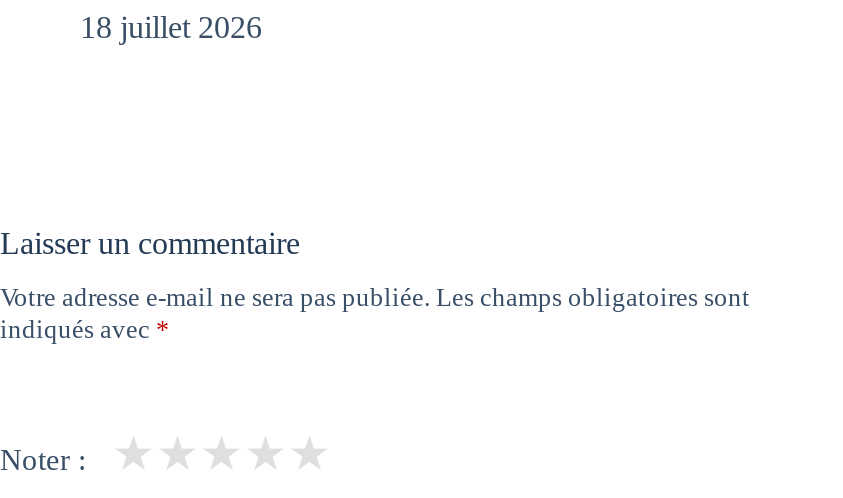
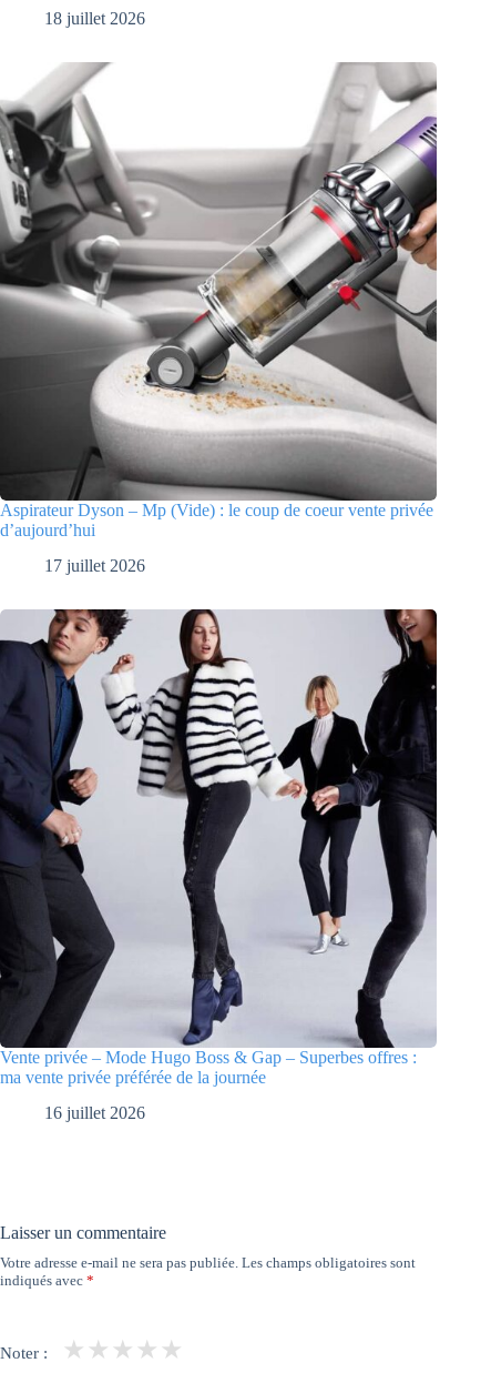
none -> [0,62,438,575] [image] | Aspirateur Dyson – Mp (Vide) : le coup de coeur vente privée | d’aujourd’hui | 17 juillet 2026
none -> [0,608,438,1123] [image] | Vente privée – Mode Hugo Boss & Gap – Superbes offres : | ma vente privée préférée de la journée | 16 juillet 2026

